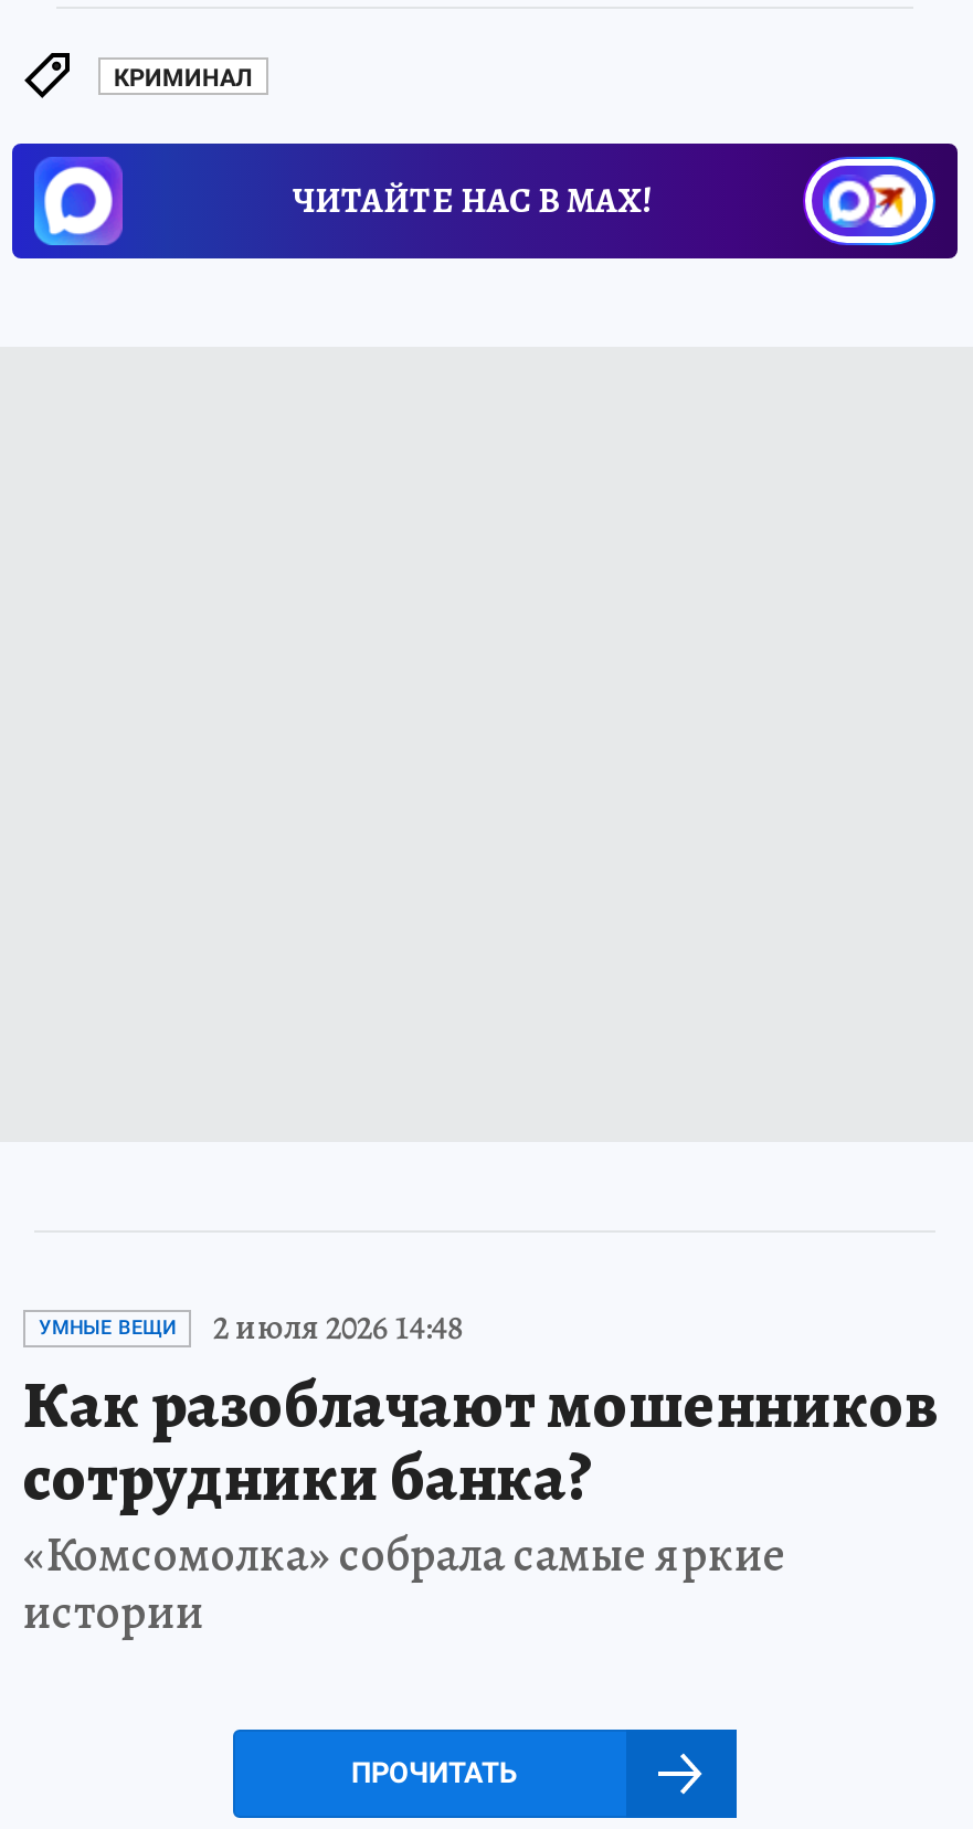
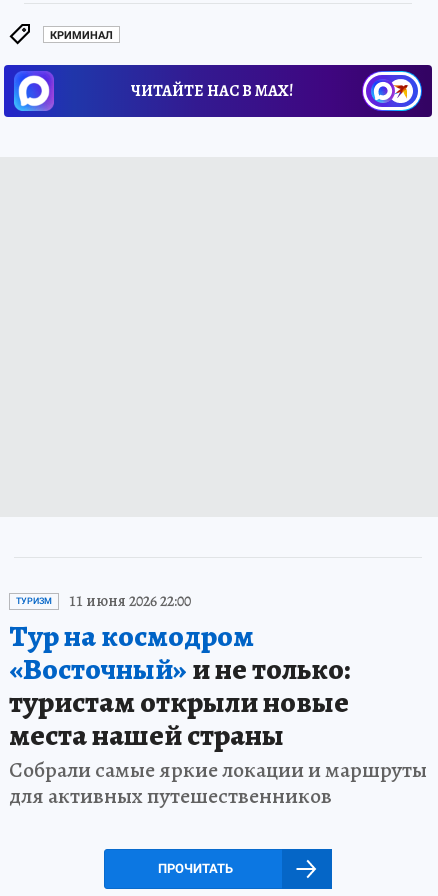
[23,1304,940,1647] УМНЫЕ ВЕЩИ | 2 июля 2026 14:48 | Как разоблачают мошенников | сотрудники банка? | «Комсомолка» собрала самые яркие | истории -> [9,590,427,811] ТУРИЗМ | 11 июня 2026 22:00 | Тур на космодром | «Восточный»и не только: | туристам открыли новые | места нашей страны | Собрали самые яркие локации и маршруты | для активных путешественников

